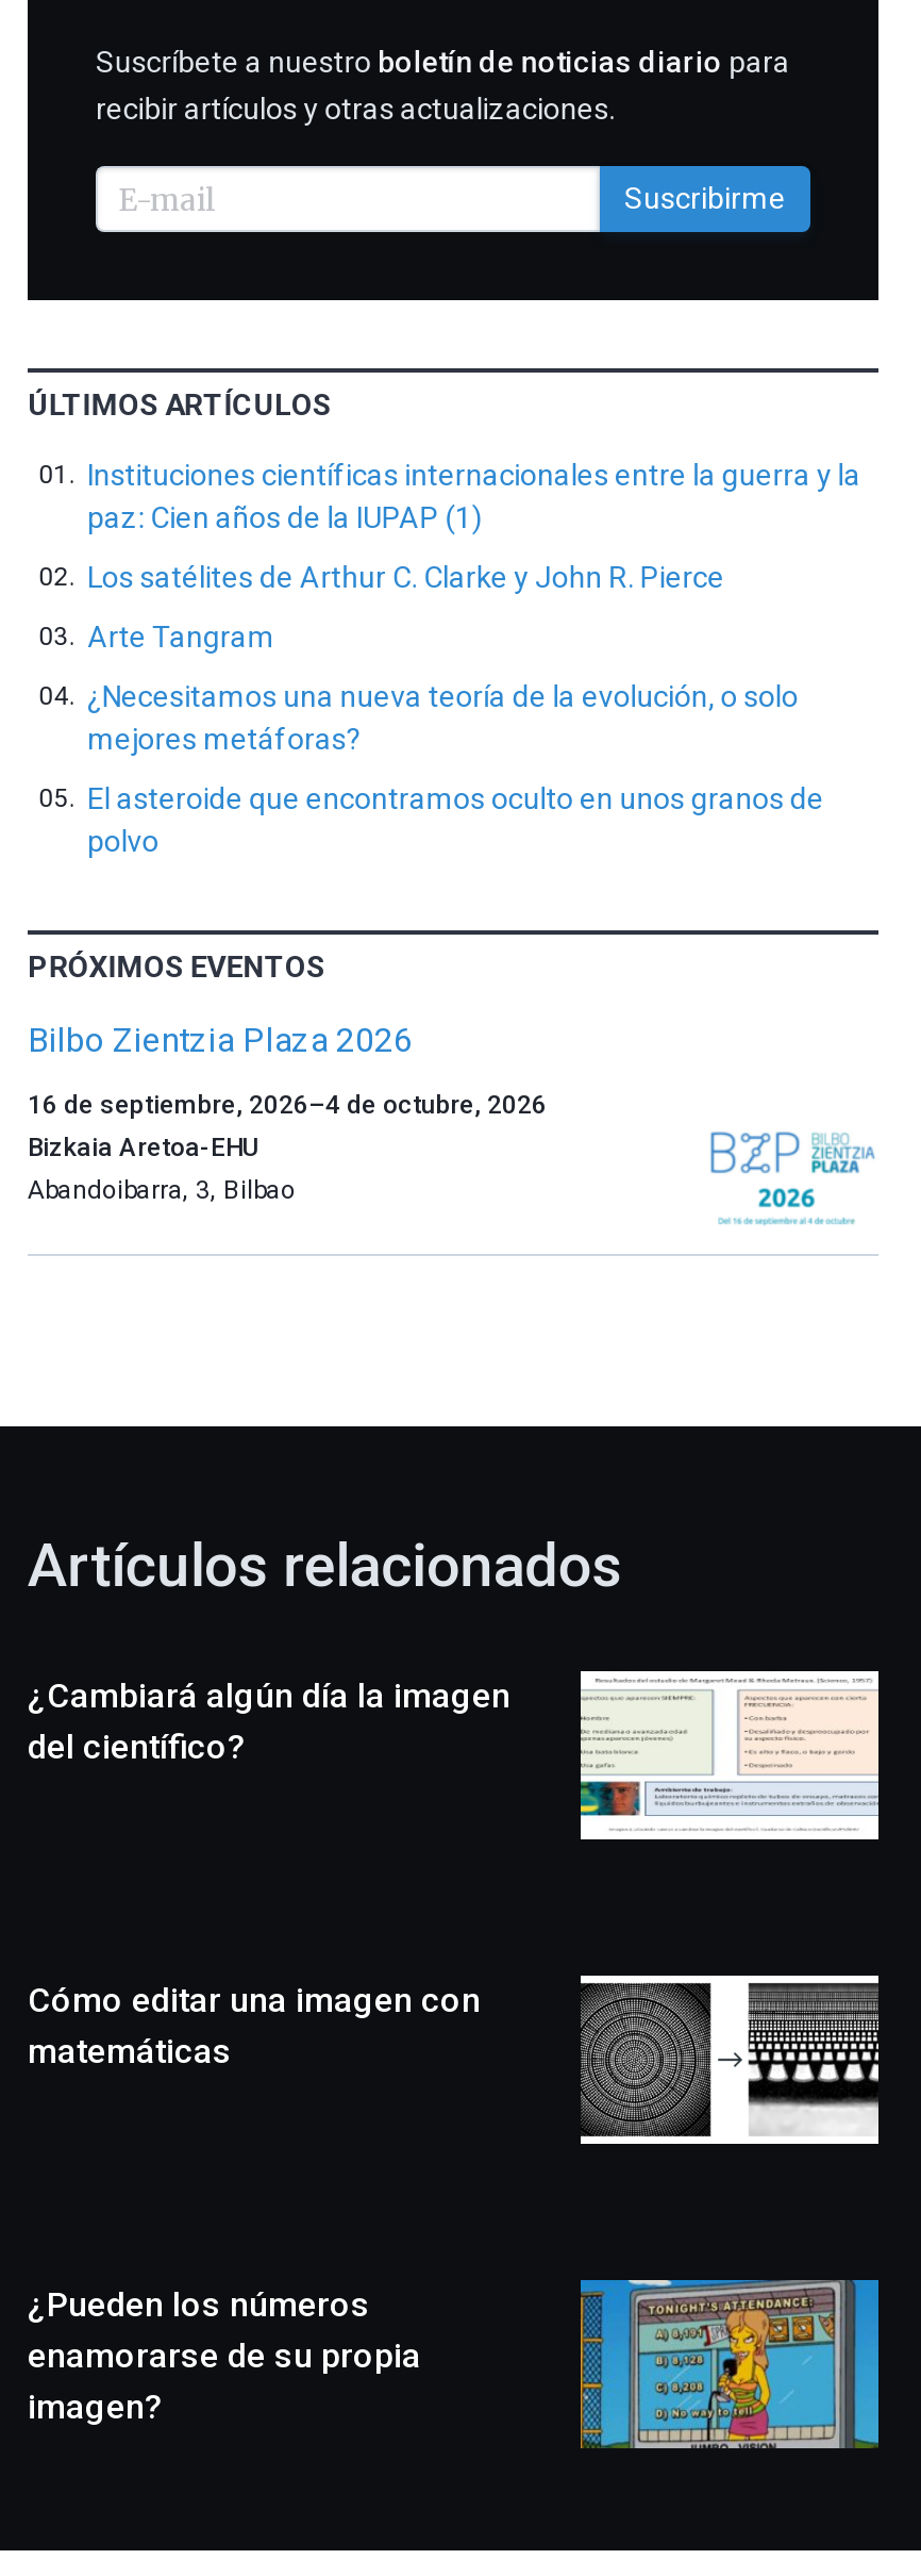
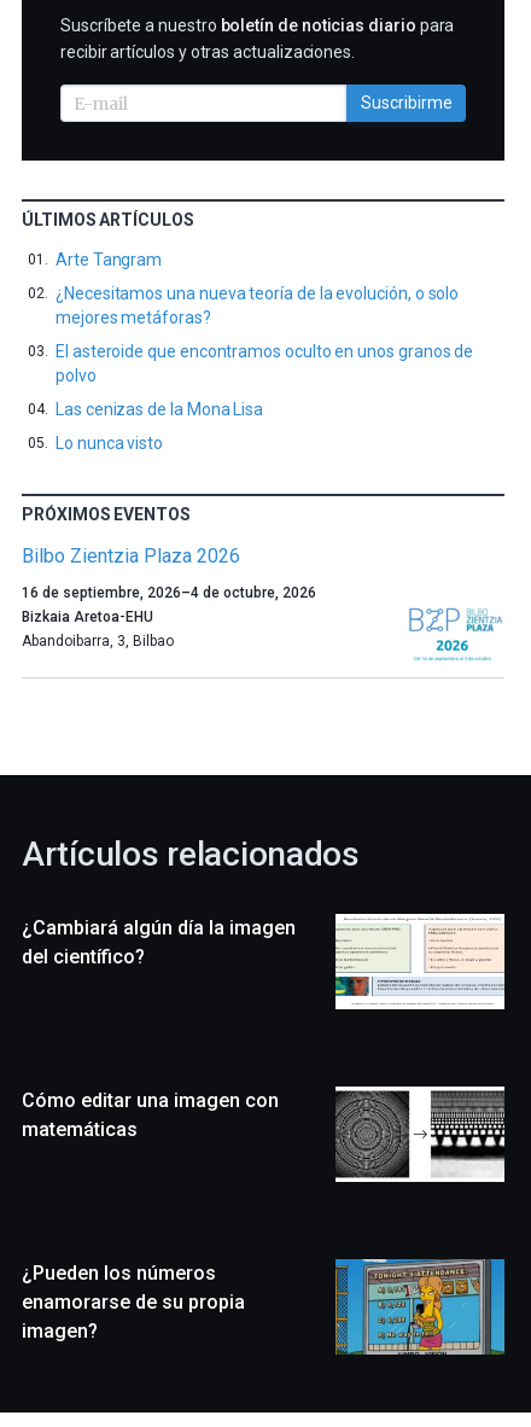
[87,459,861,595] Instituciones científicas internacionales entre la guerra y la | paz: Cien años de la IUPAP (1) | Los satélites de Arthur C. Clarke y John R. Pierce -> none
moved [87,620,824,859] -> [56,250,473,386]: Arte Tangram | ¿Necesitamos una nueva teoría de la evolución, o solo | mejores metáforas? | El asteroide que encontramos oculto en unos granos de | polvo
none -> [56,400,263,453] Las cenizas de la Mona Lisa | Lo nunca visto

